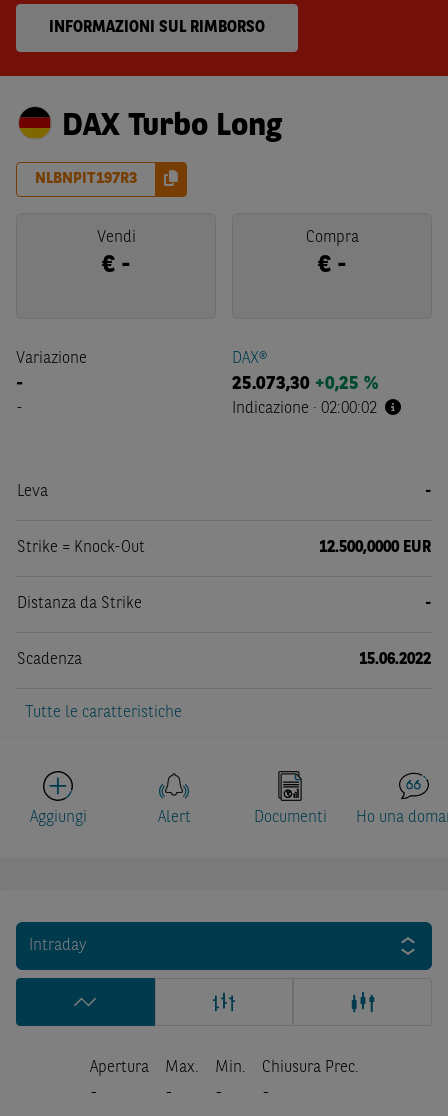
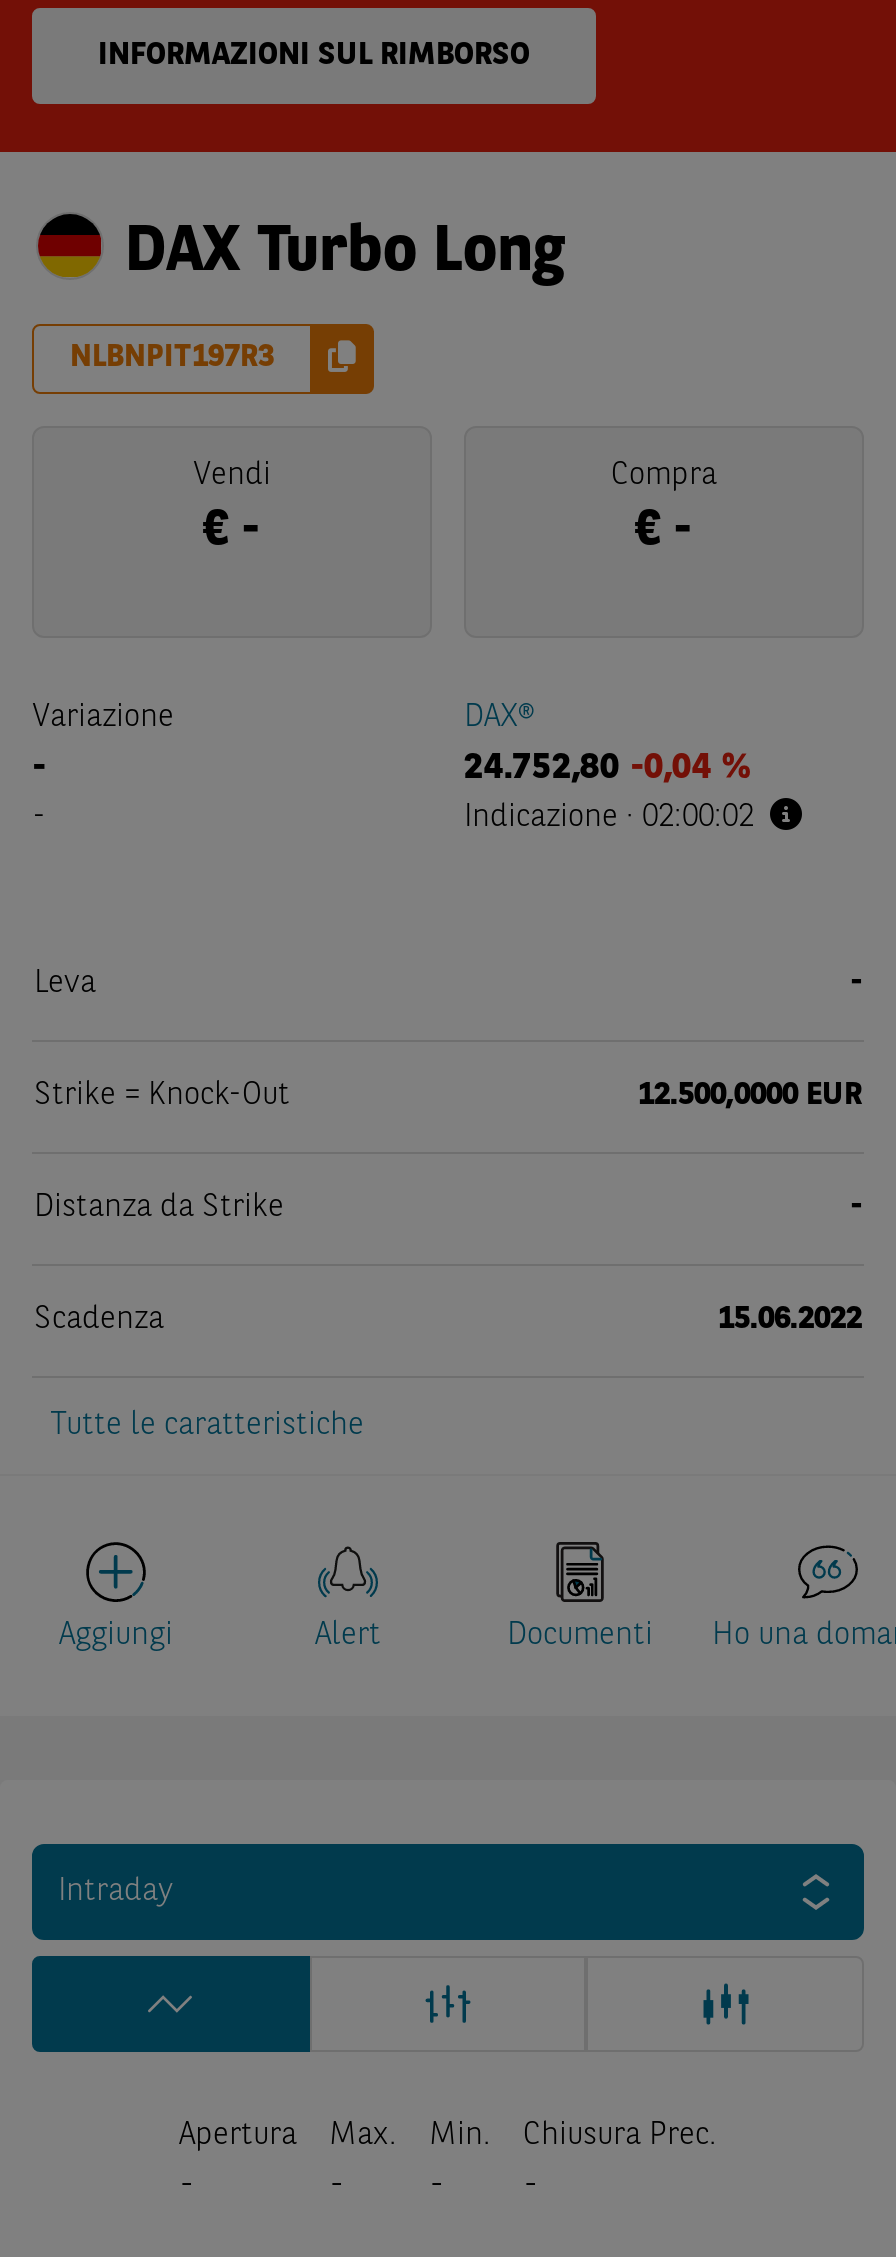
[232,375,378,393] 25.073,30 +0,25 % -> [464,750,750,786] 24.752,80 -0,04 %

